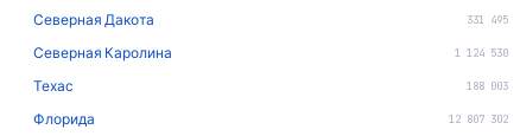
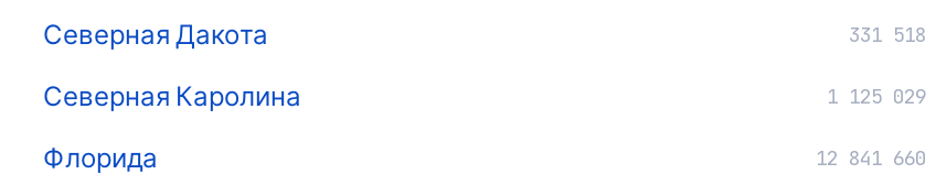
[467,12,508,27] 331 495 -> [849,21,926,47] 331 518
[33,46,508,95] 1 124 530 | Техас | 188 003 -> [827,83,926,109] 1 125 029
[449,112,508,126] 12 807 302 -> [816,144,926,171] 12 841 660

